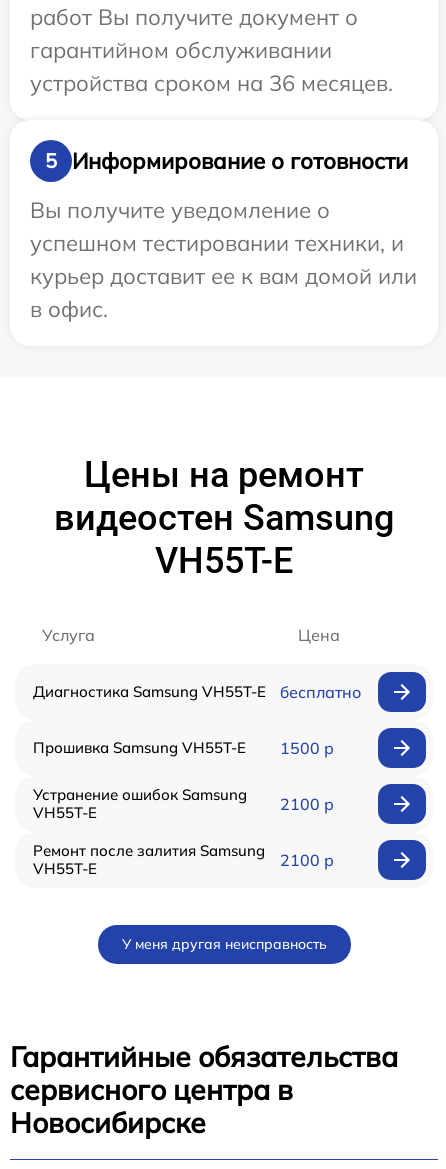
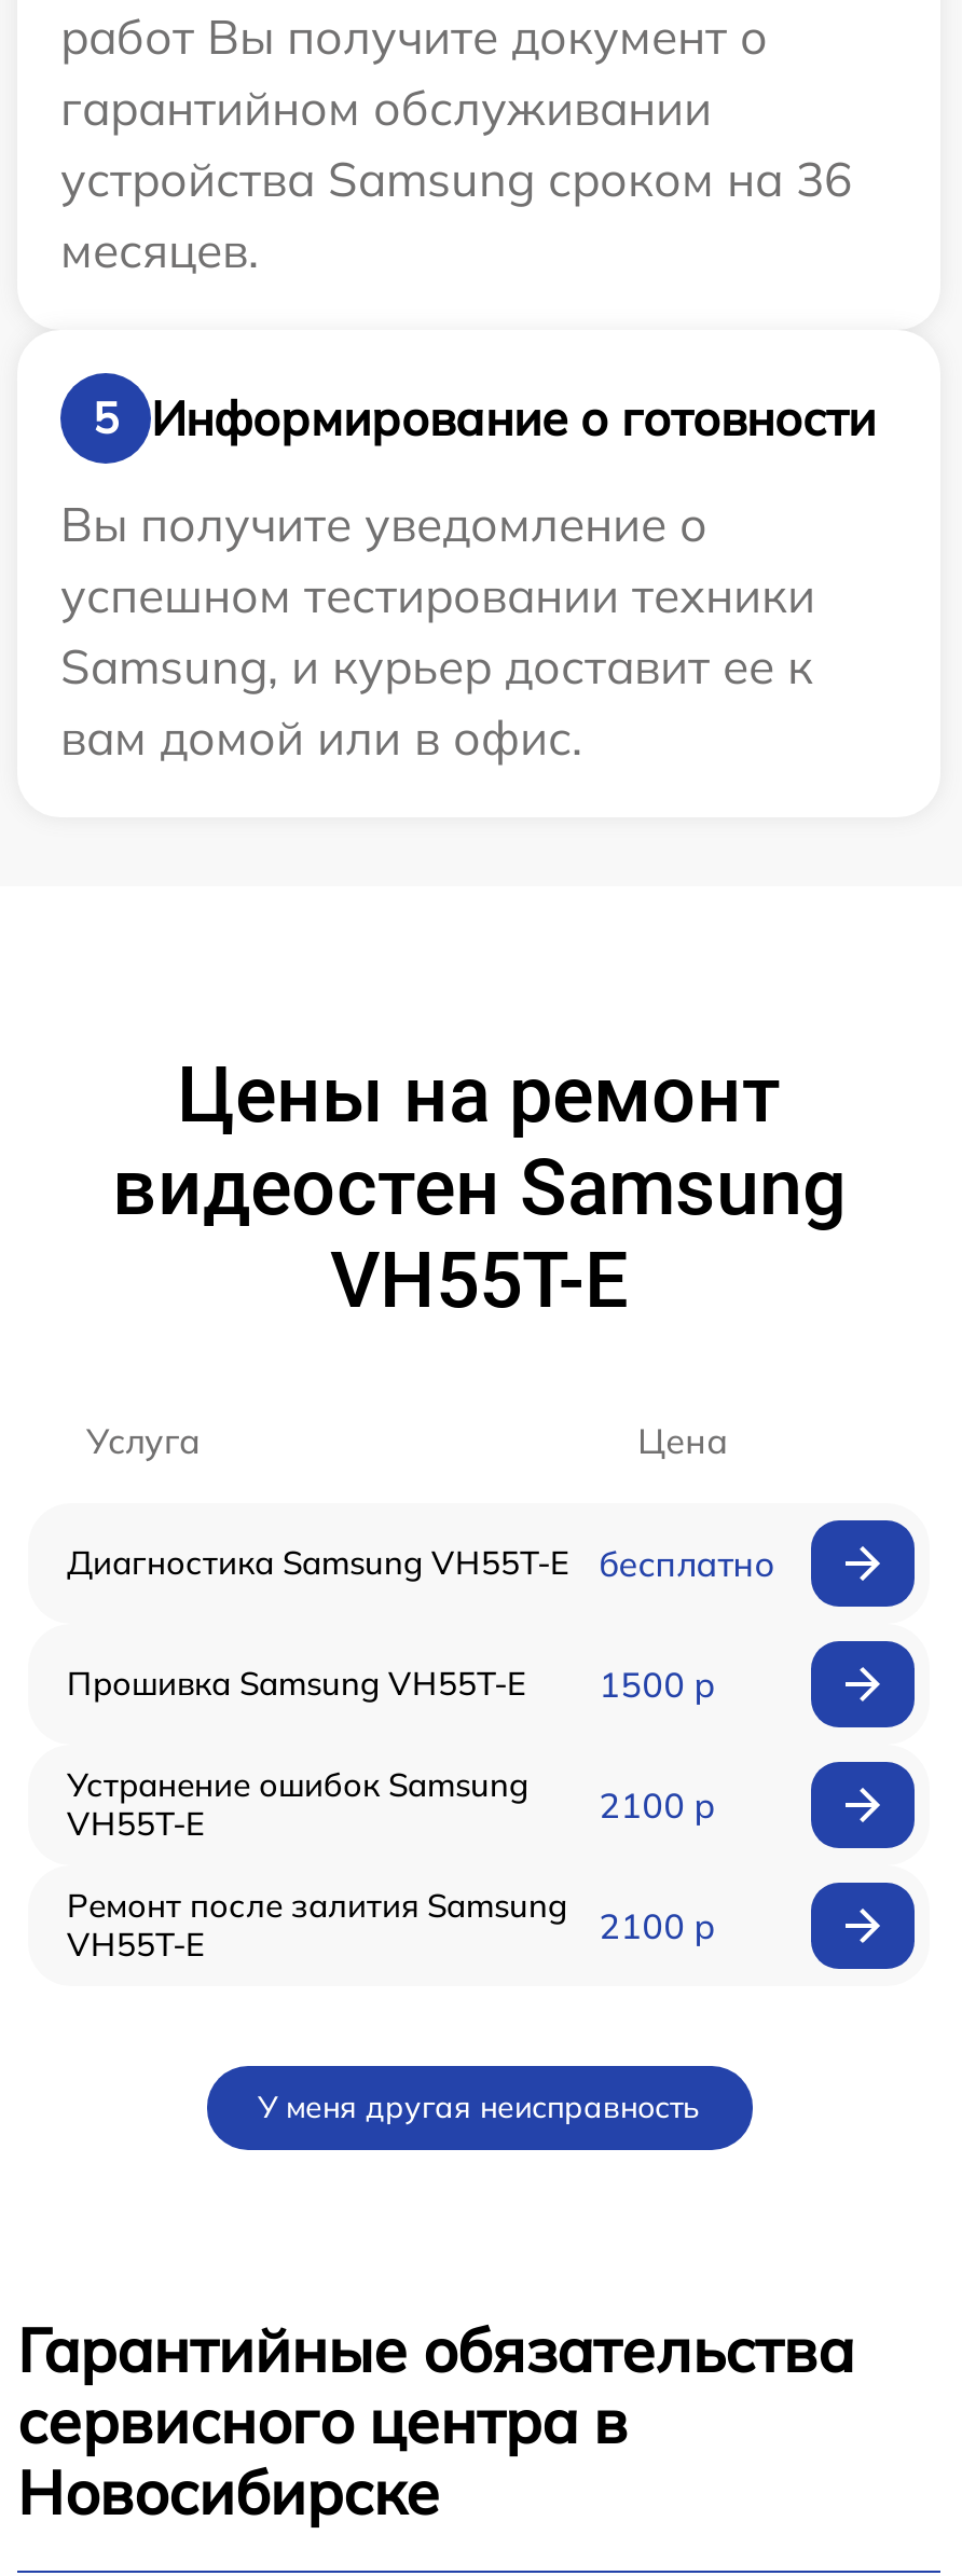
[30,69,393,97] устройства сроком на 36 месяцев. -> [60,149,852,281] устройства Samsung сроком на 36 | месяцев.
[30,229,417,323] успешном тестировании техники, и | курьер доставит ее к вам домой или | в офис. -> [60,565,815,768] успешном тестировании техники | Samsung, и курьер доставит ее к | вам домой или в офис.

